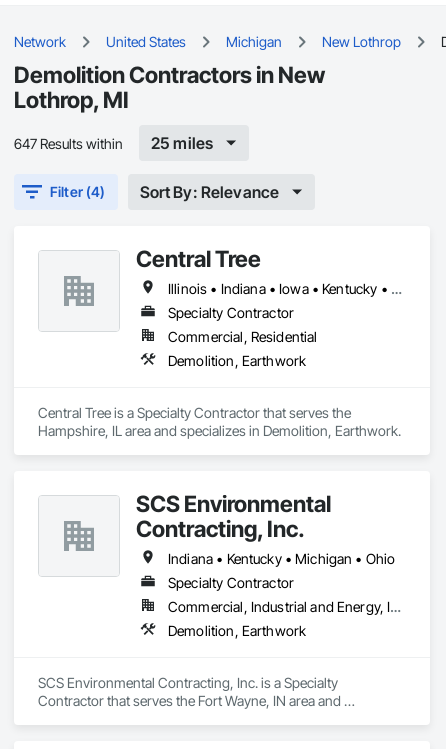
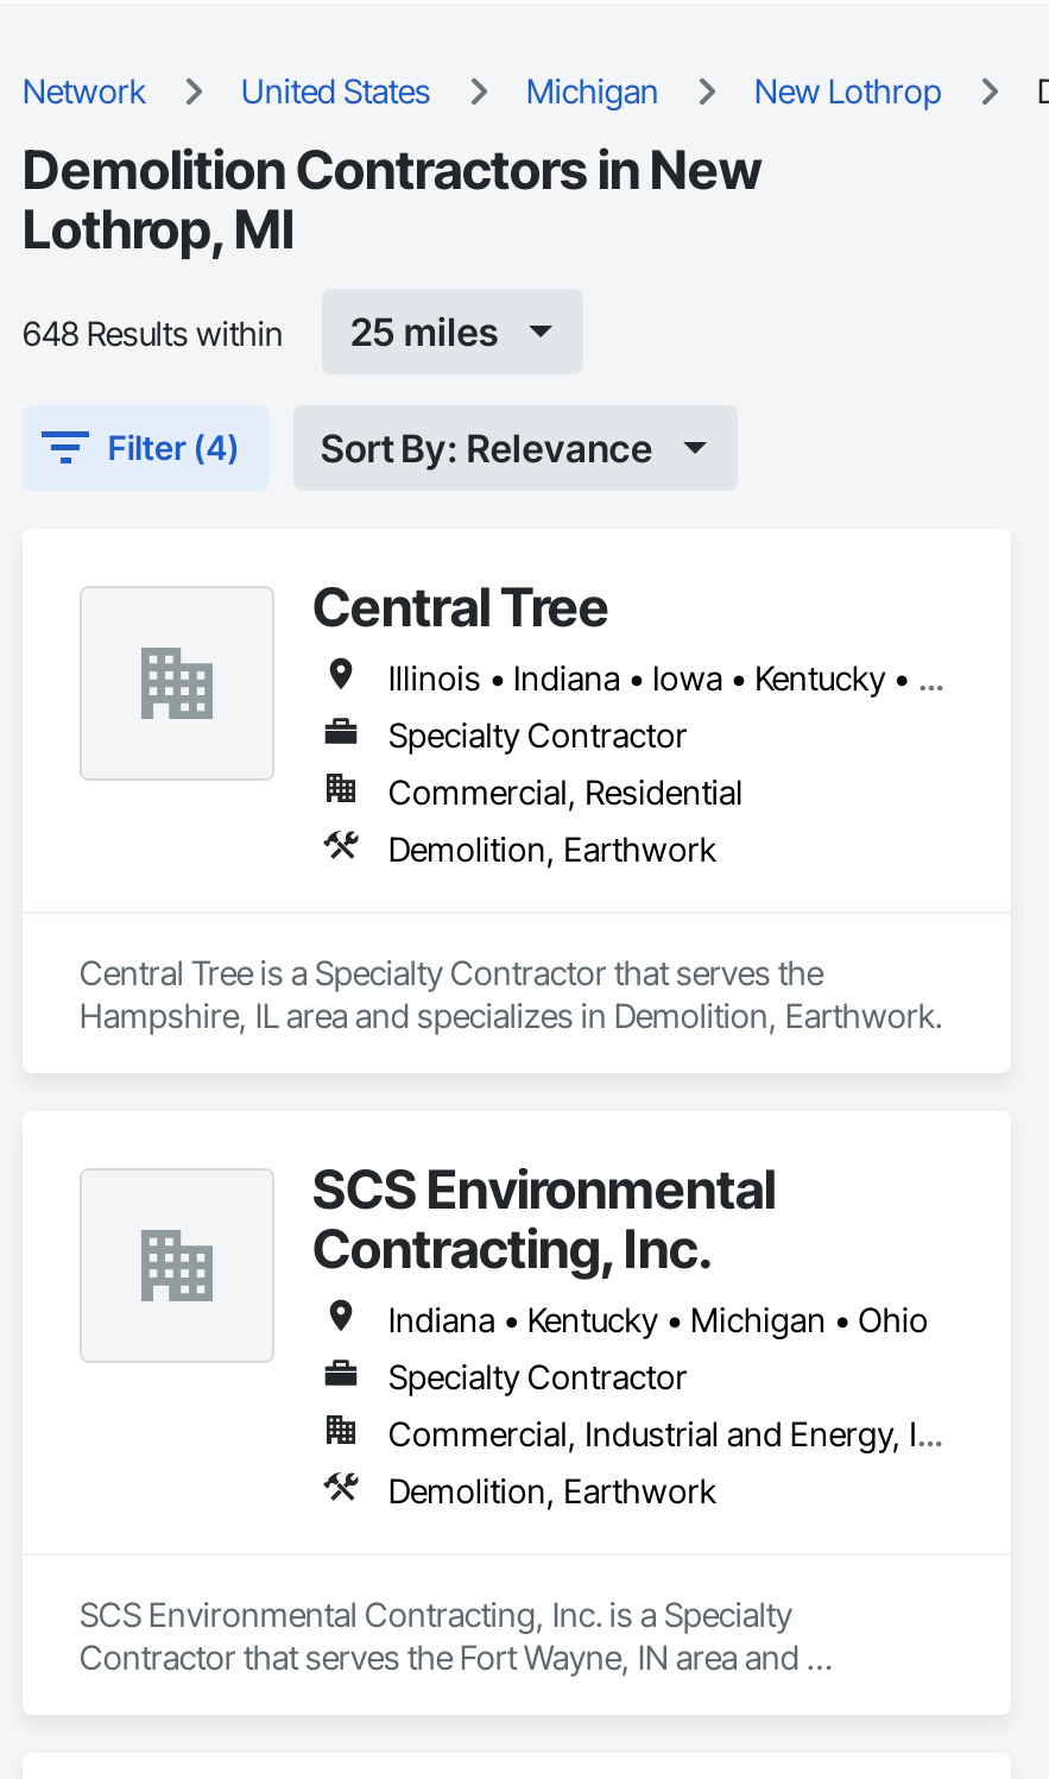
[14,134,123,151] 647 Results within -> [23,311,284,352] 648 Results within

